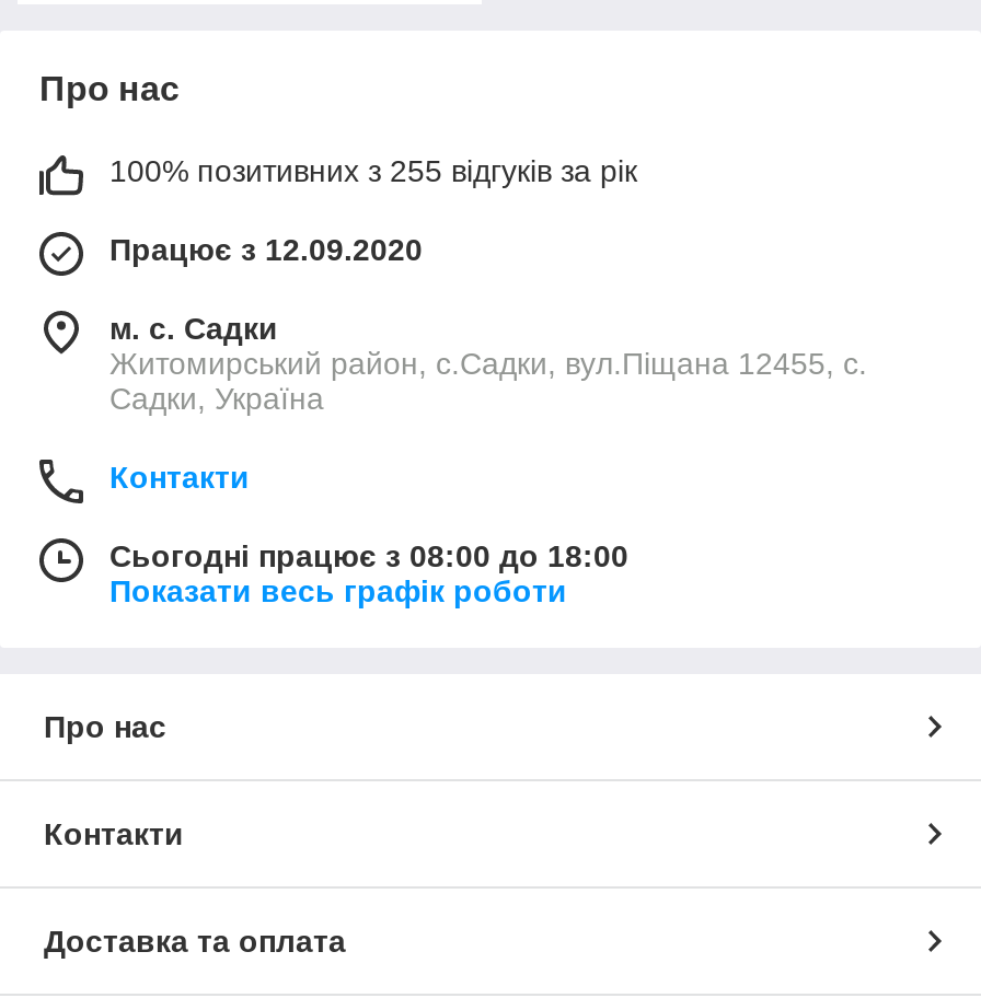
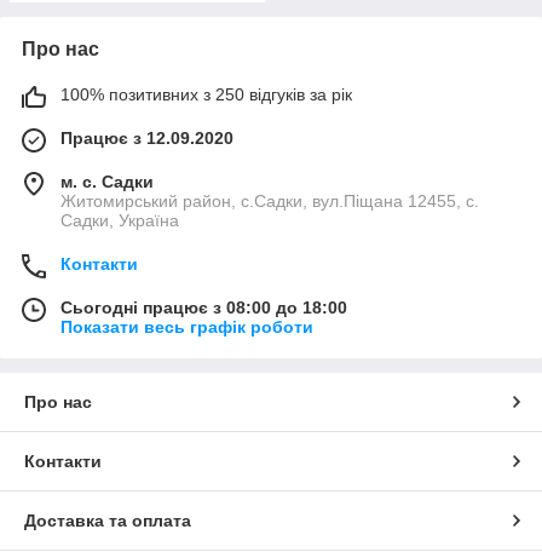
[109,154,637,189] 100% позитивних з 255 відгуків за рік -> [60,85,352,105] 100% позитивних з 250 відгуків за рік

